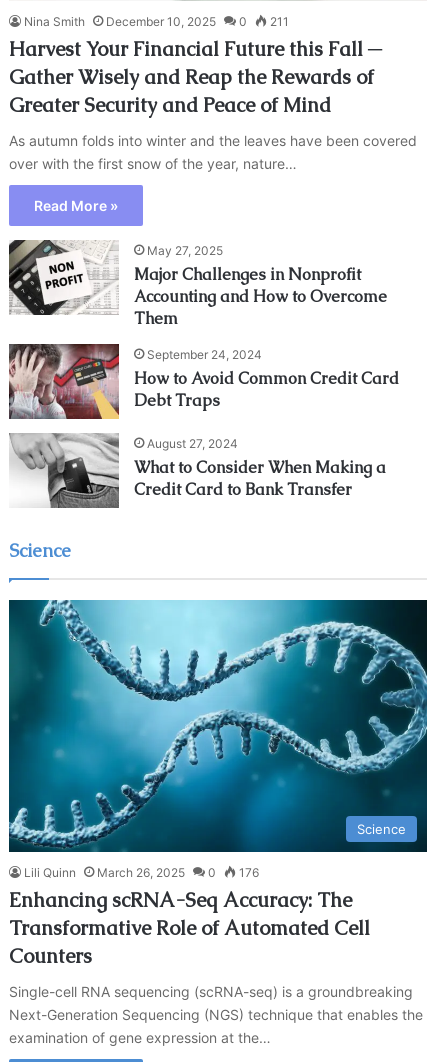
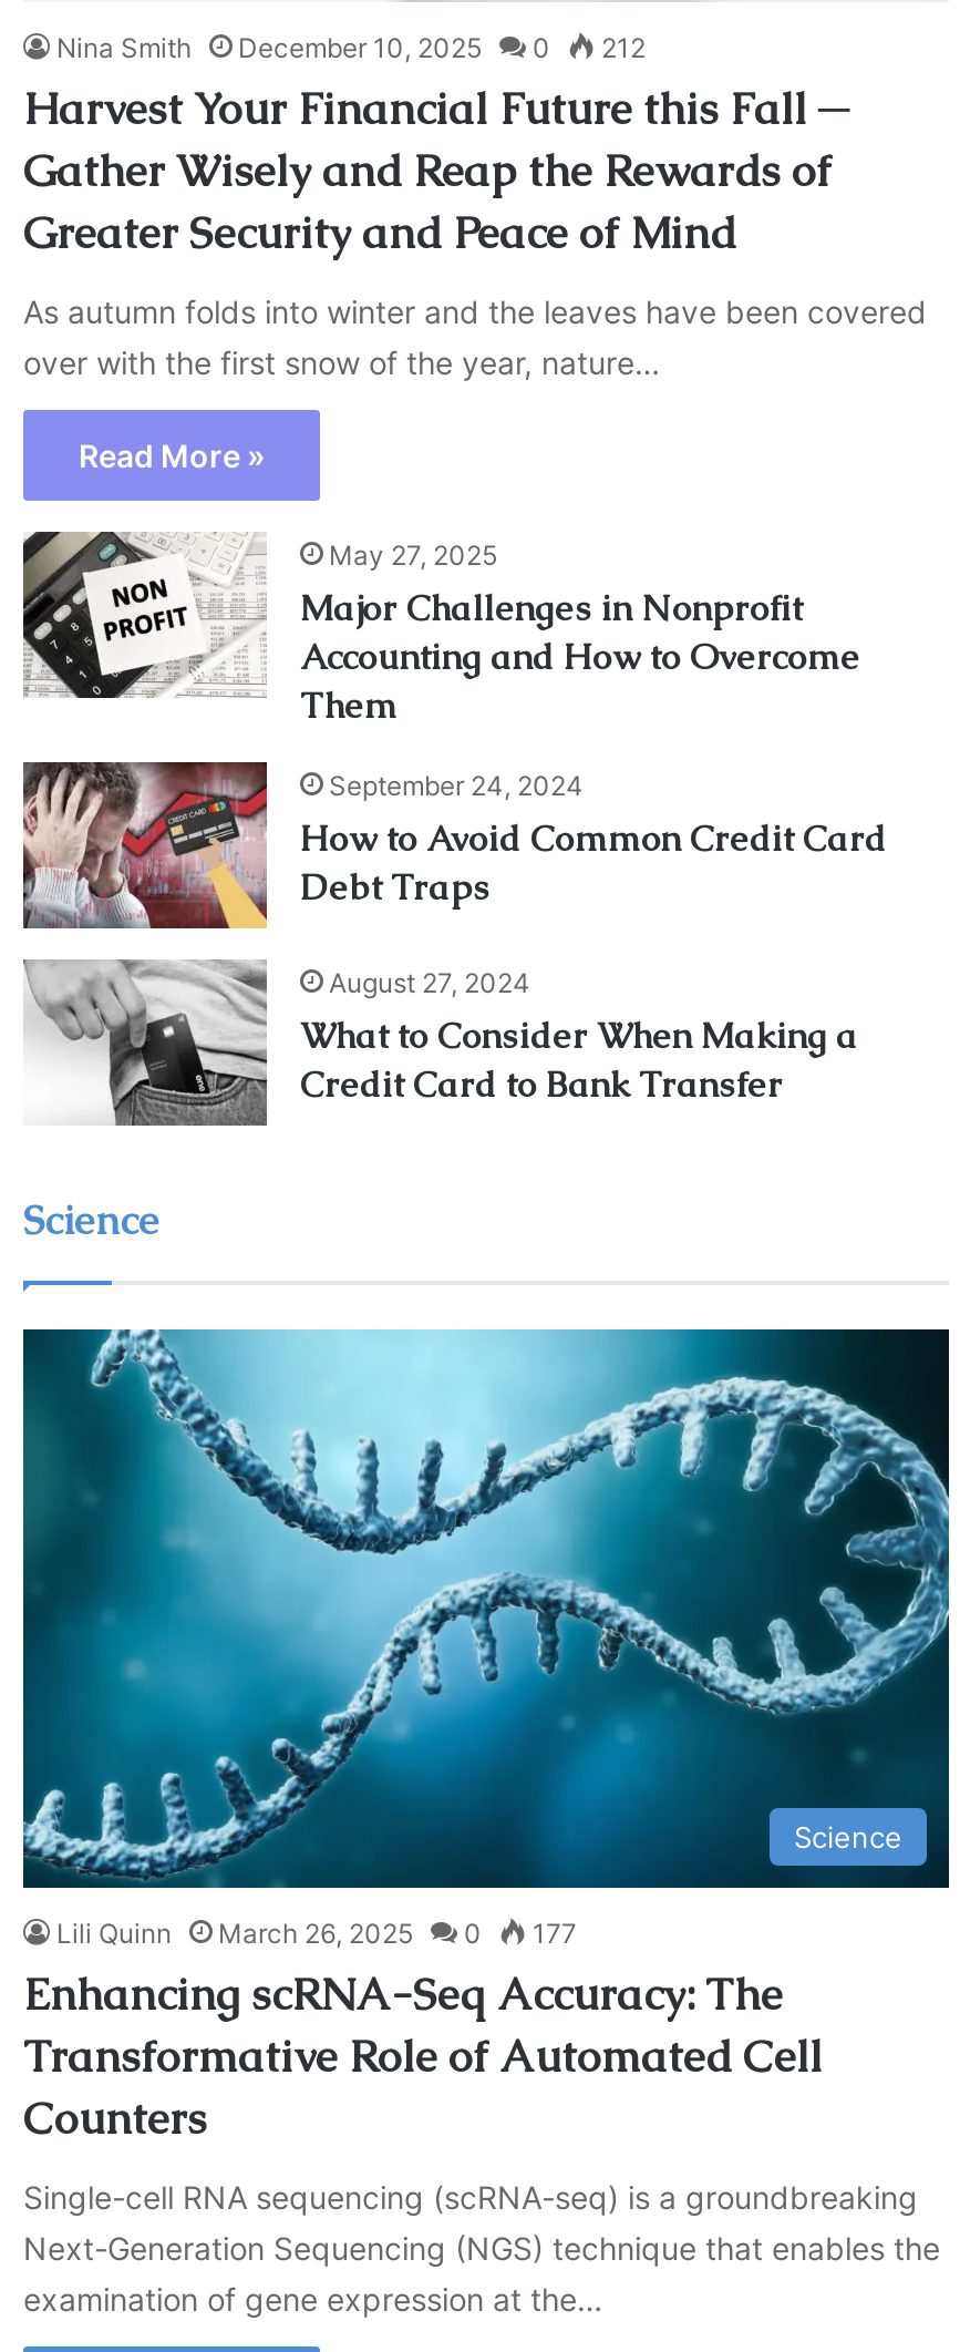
[24,14,289,29] Nina Smith December 10, 2025 0 211 -> [56,31,646,64] Nina Smith December 10, 2025 0 212
[24,865,259,880] Lili Quinn March 26, 2025 0 176 -> [56,1916,577,1949] Lili Quinn March 26, 2025 0 177

